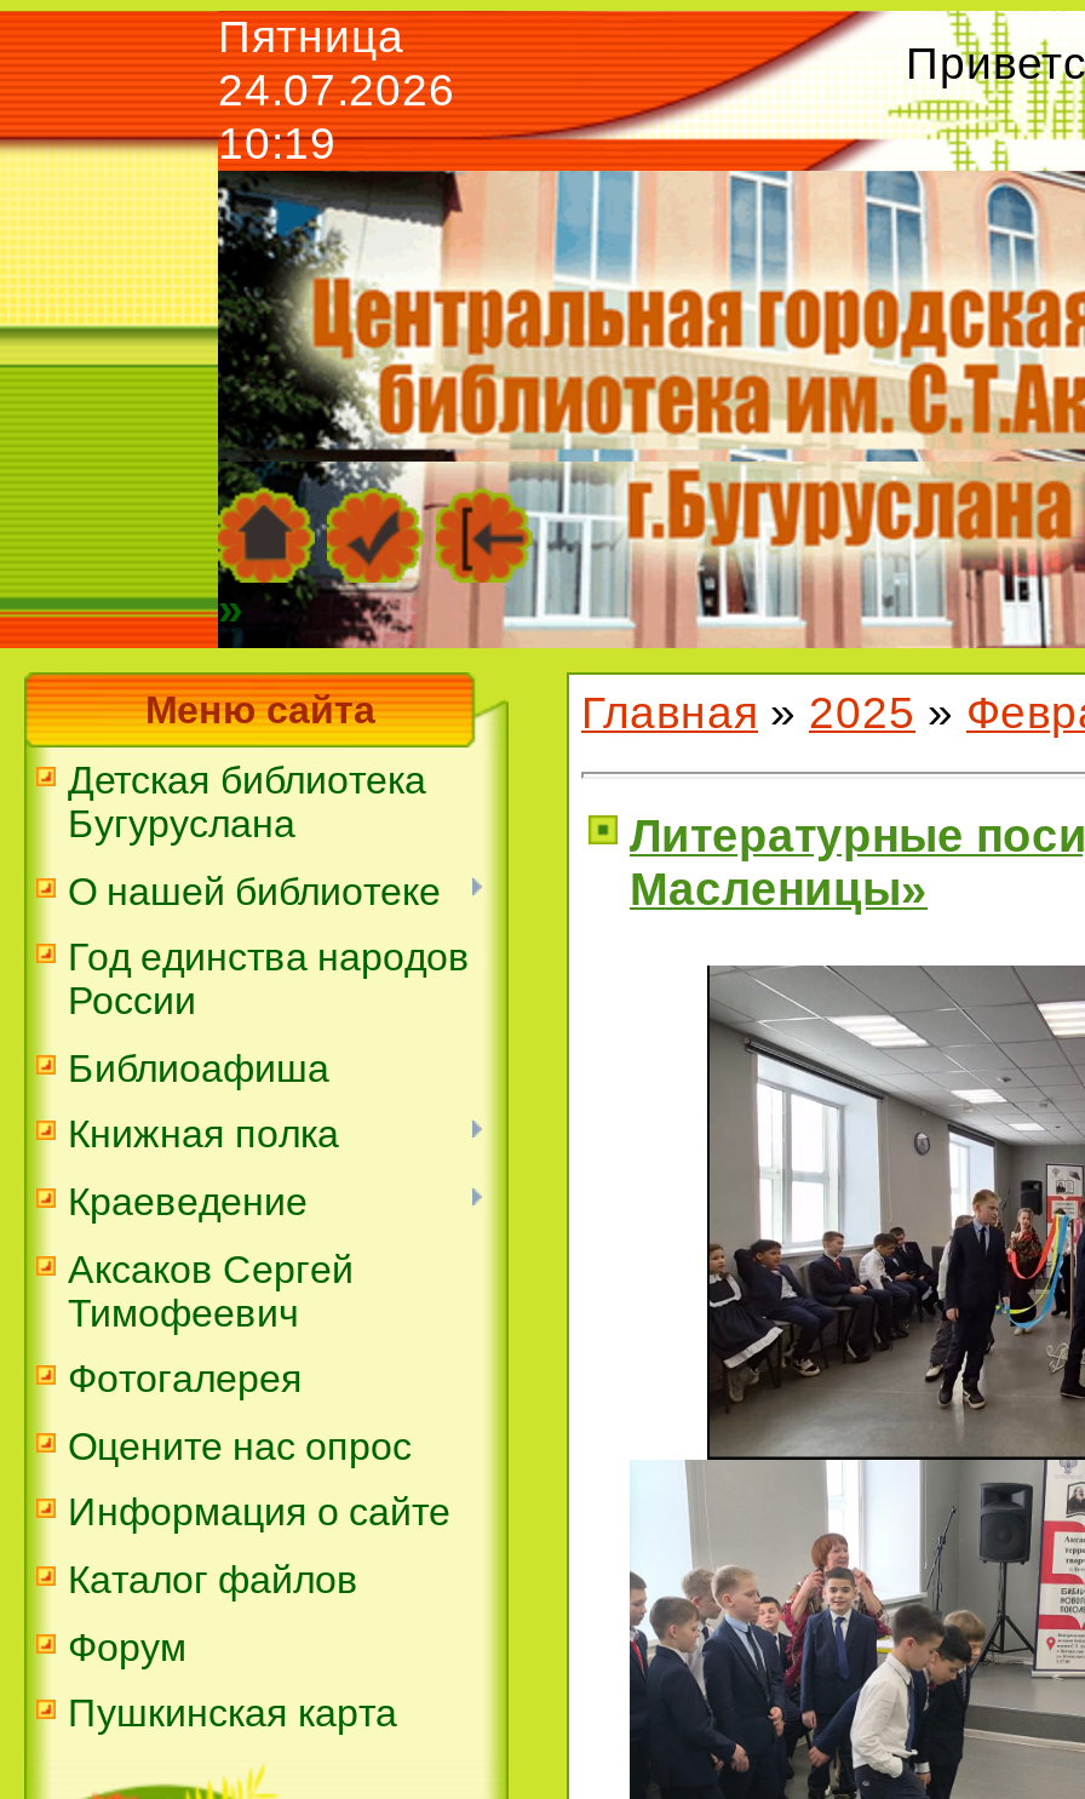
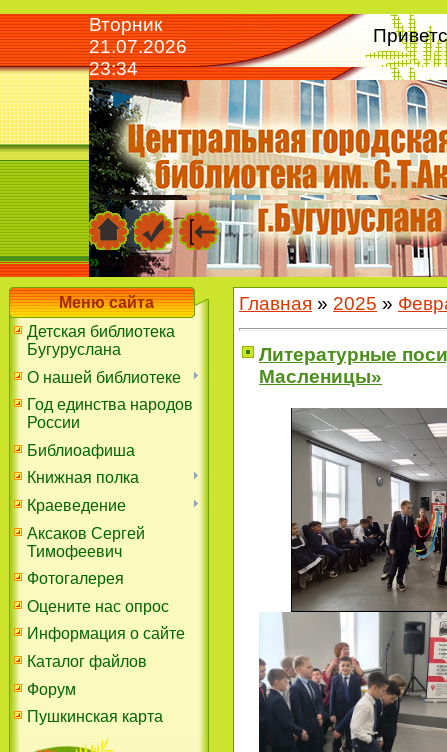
[218,11,455,168] Пятница | 24.07.2026 | 10:19 -> [89,14,187,79] Вторник | 21.07.2026 | 23:34

